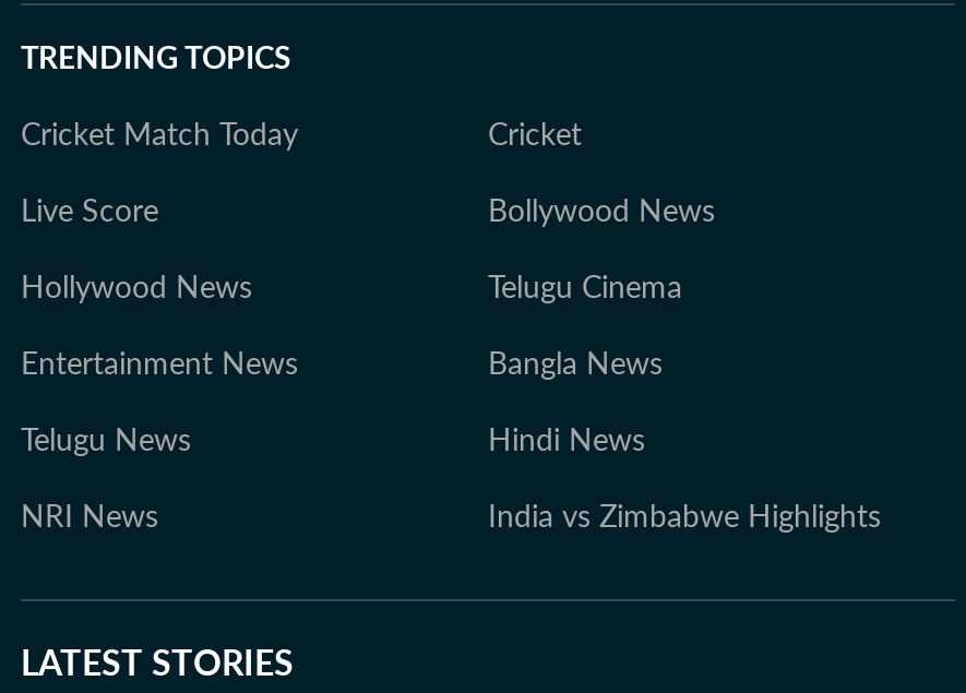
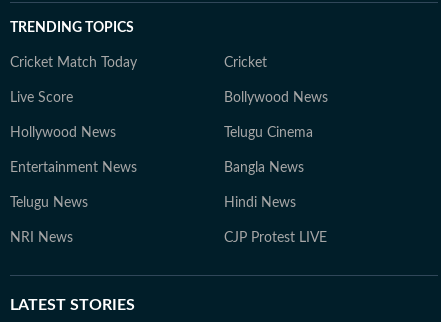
[488,503,881,534] India vs Zimbabwe Highlights -> [224,231,327,245] CJP Protest LIVE

